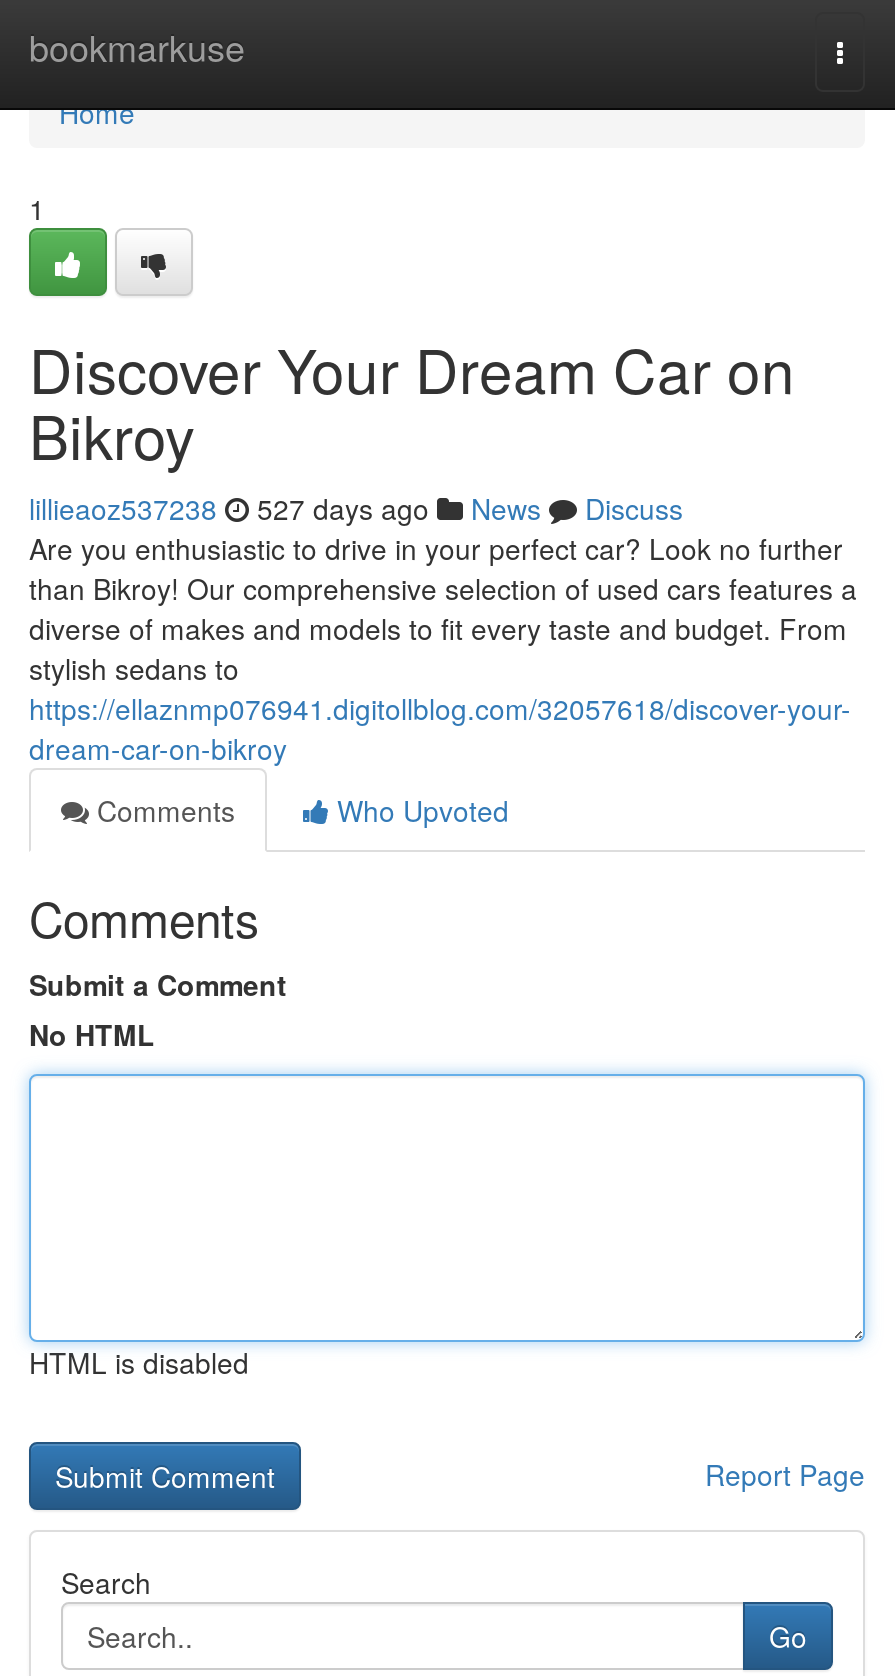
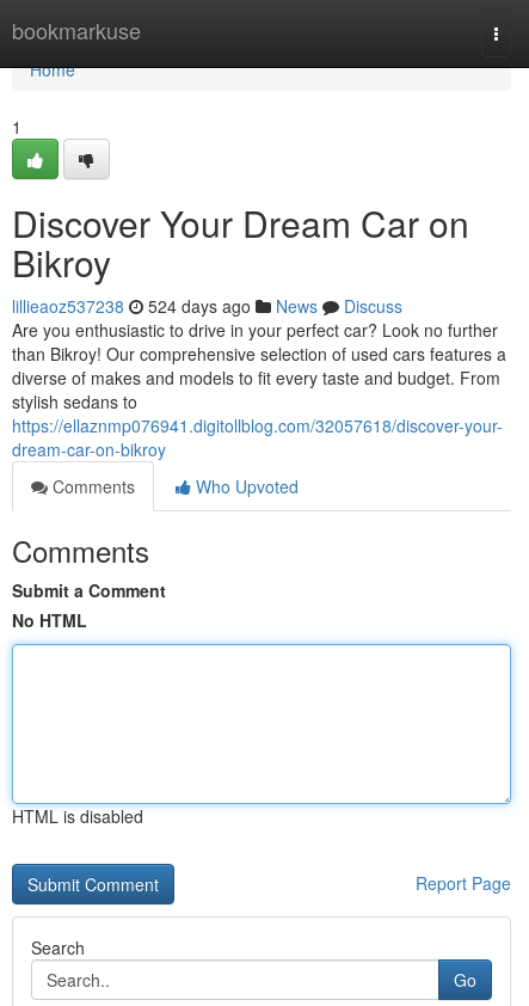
[29,488,683,528] lillieaoz537238 527 days ago News Discuss -> [12,294,402,318] lillieaoz537238 524 days ago News Discuss

